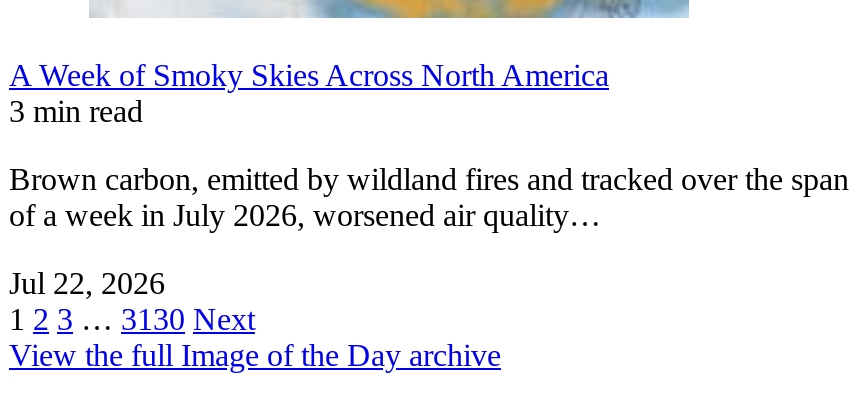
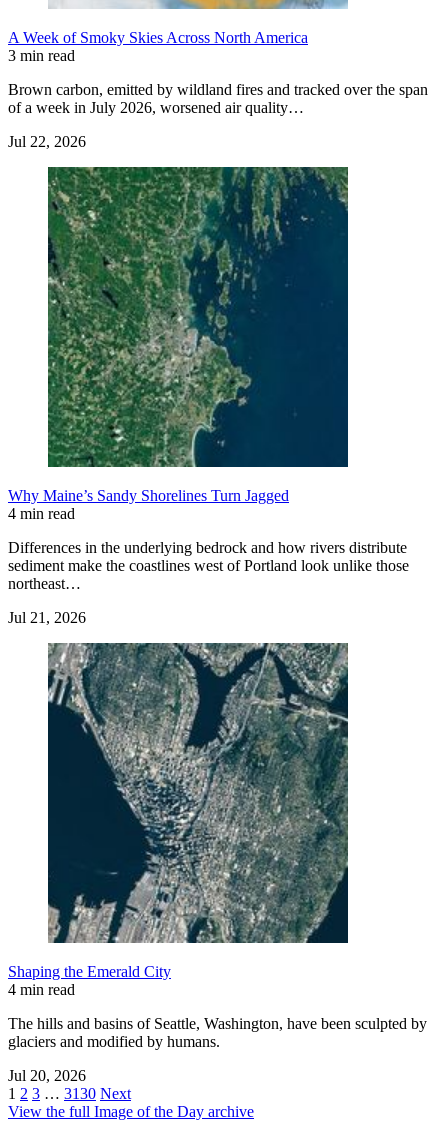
none -> [8,166,409,626] [image] | Why Maine’s Sandy Shorelines Turn Jagged | 4 min read | Differences in the underlying bedrock and how rivers distribute | sediment make the coastlines west of Portland look unlike those | northeast… | Jul 21, 2026
none -> [8,642,427,1084] [image] | Shaping the Emerald City | 4 min read | The hills and basins of Seattle, Washington, have been sculpted by | glaciers and modified by humans. | Jul 20, 2026

